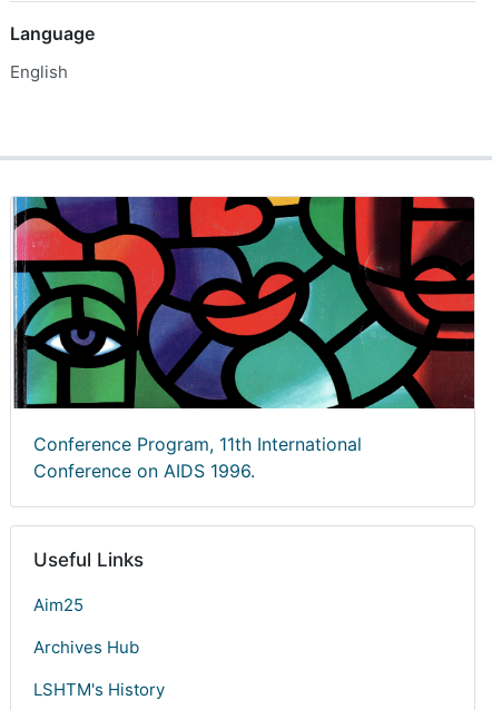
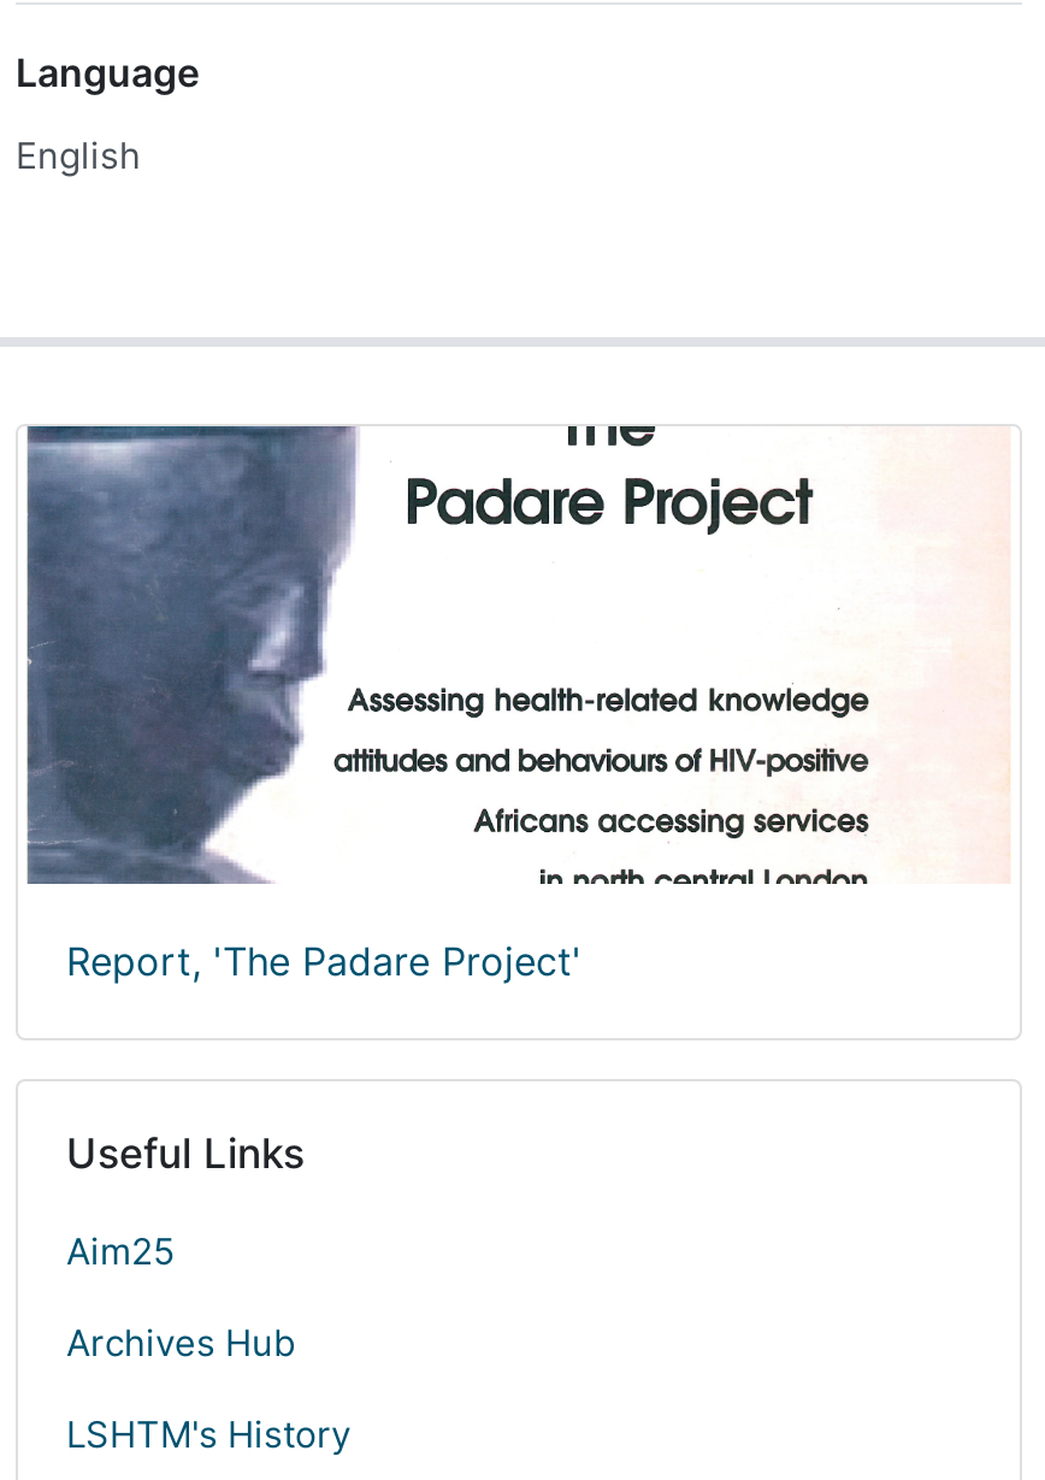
[12,196,475,482] [image] | Conference Program, 11th International | Conference on AIDS 1996. -> [23,424,1020,985] [image] | Report, 'The Padare Project'

